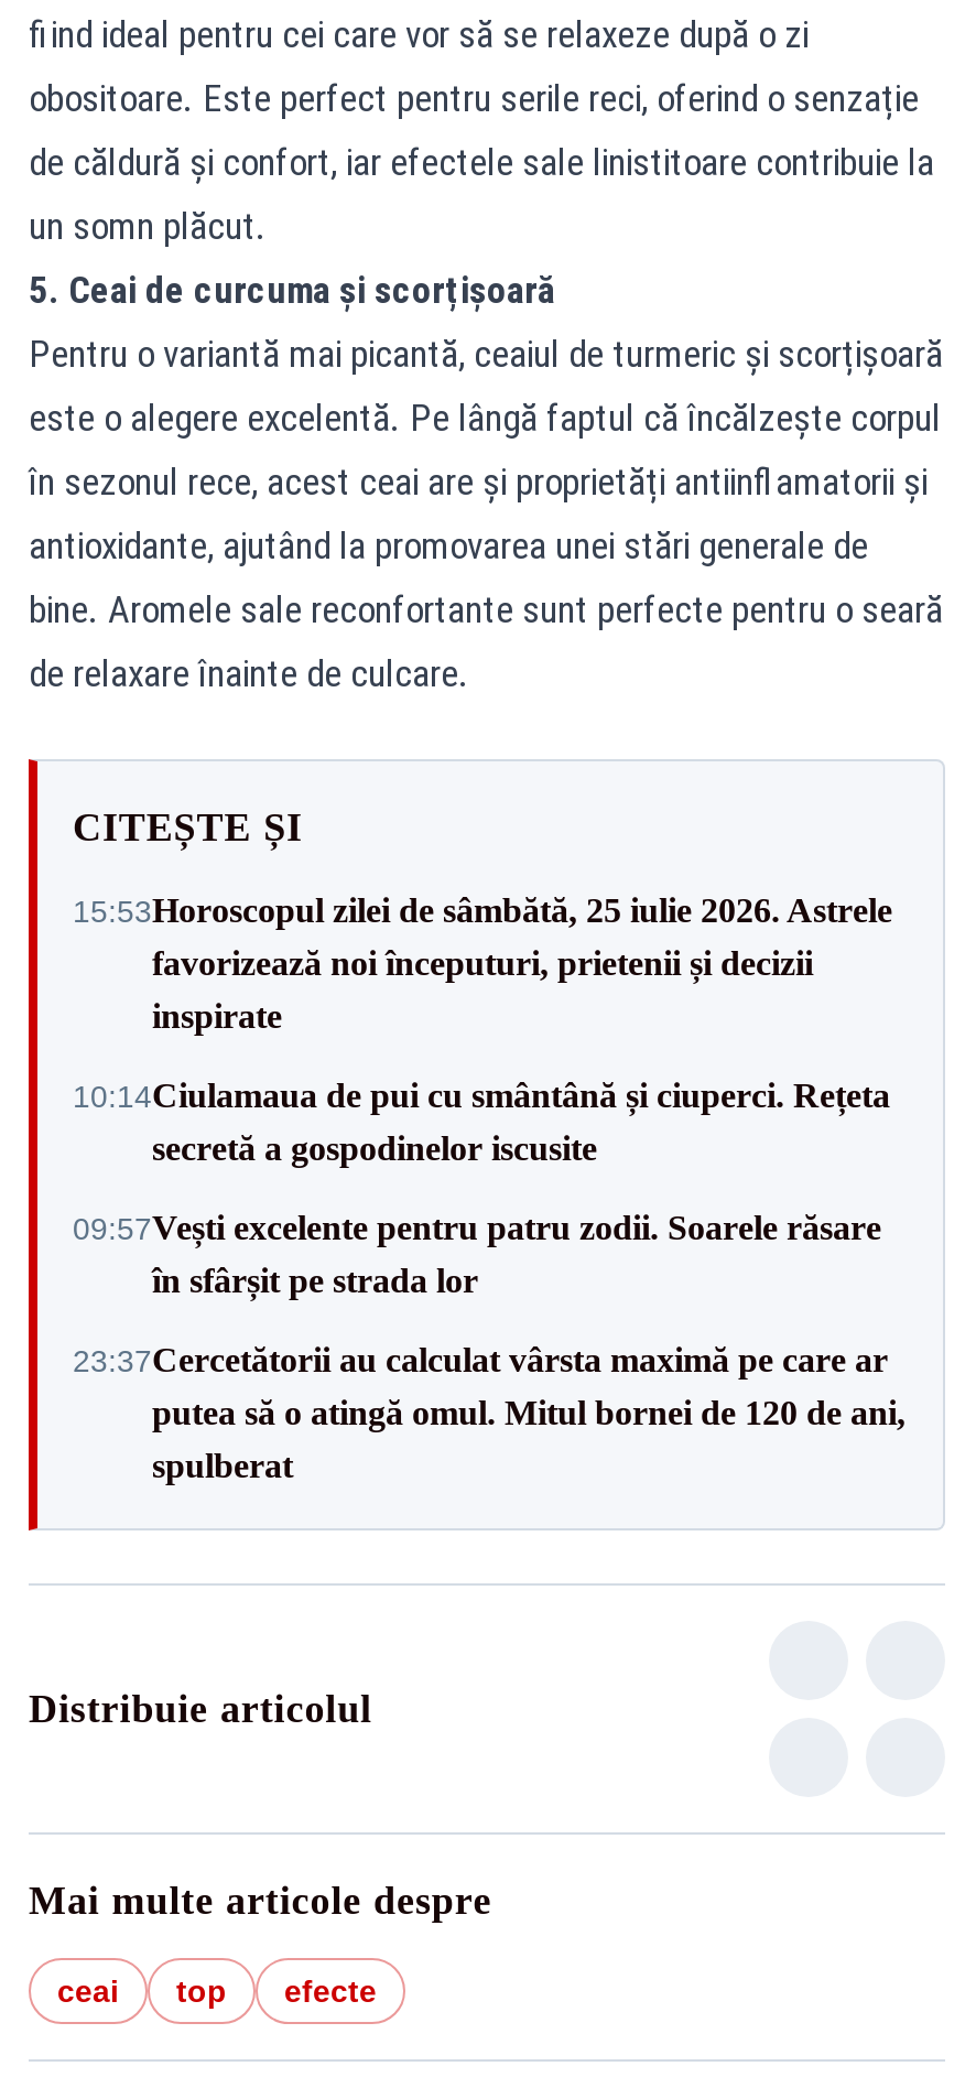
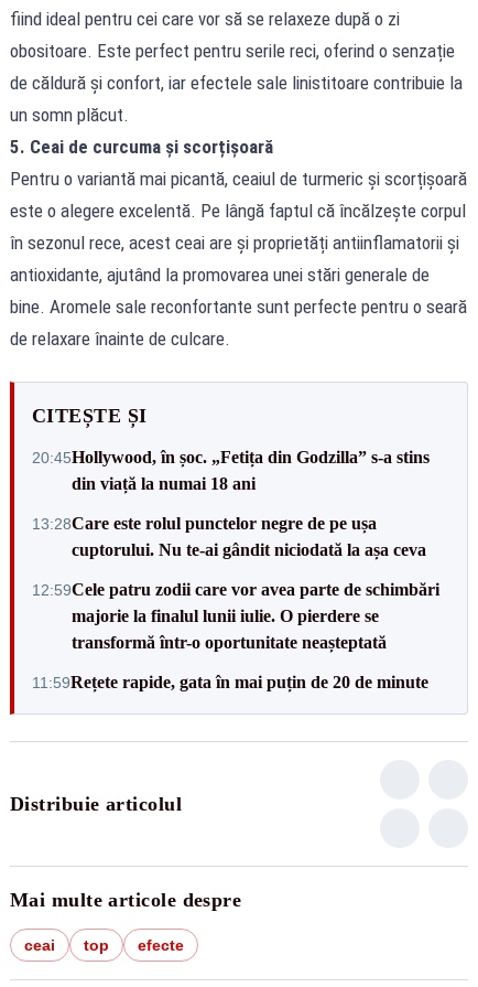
[73,891,892,1035] 15:53Horoscopul zilei de sâmbătă, 25 iulie 2026. Astrele | favorizează noi începuturi, prietenii și decizii | inspirate -> [32,447,430,492] 20:45Hollywood, în șoc. „Fetița din Godzilla” s-a stins | din viață la numai 18 ani
[73,1077,890,1167] 10:14Ciulamaua de pui cu smântână și ciuperci. Rețeta | secretă a gospodinelor iscusite -> [32,513,426,559] 13:28Care este rolul punctelor negre de pe ușa | cuptorului. Nu te-ai gândit niciodată la așa ceva
[73,1209,881,1299] 09:57Vești excelente pentru patru zodii. Soarele răsare | în sfârșit pe strada lor -> [32,580,439,651] 12:59Cele patru zodii care vor avea parte de schimbări | majorie la finalul lunii iulie. O pierdere se | transformă într-o oportunitate neașteptată
[73,1341,905,1484] 23:37Cercetătorii au calculat vârsta maximă pe care ar | putea să o atingă omul. Mitul bornei de 120 de ani, | spulberat -> [32,672,428,691] 11:59Rețete rapide, gata în mai puțin de 20 de minute

